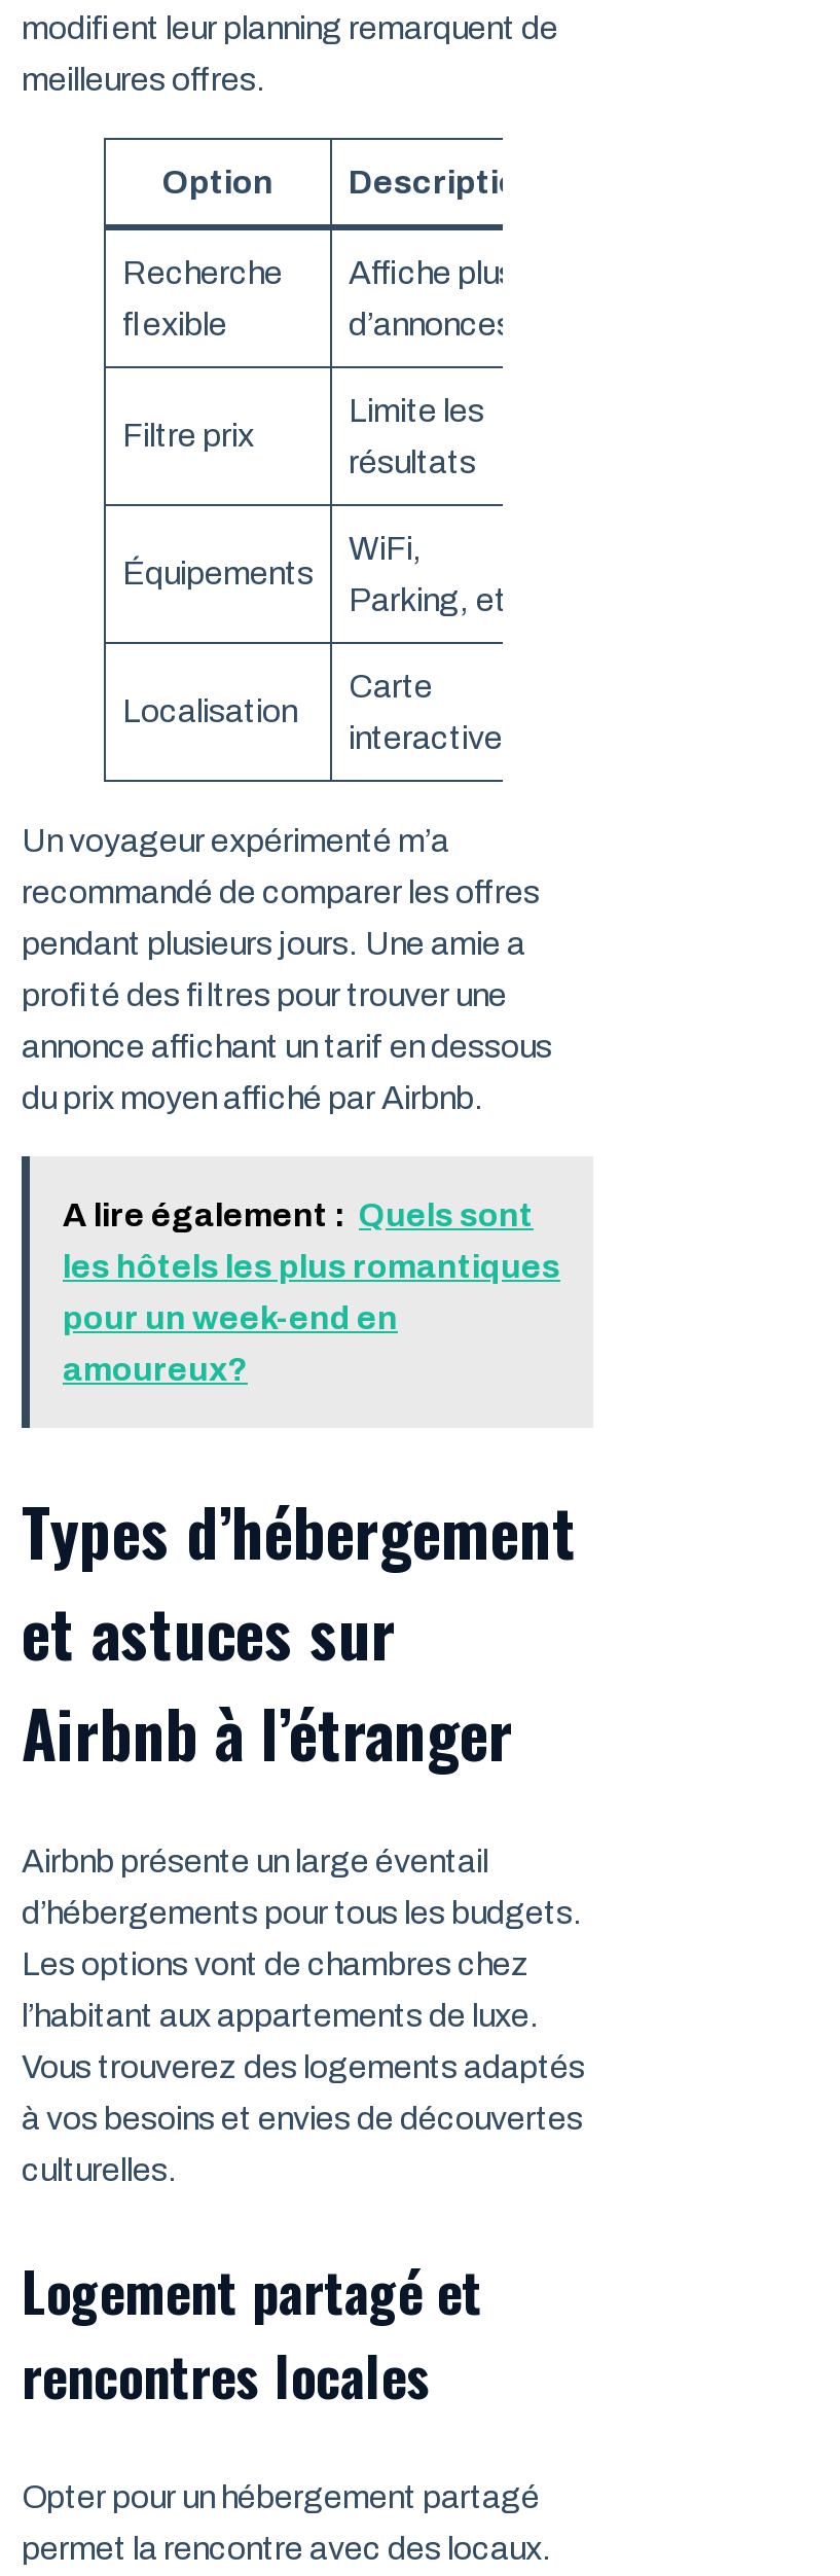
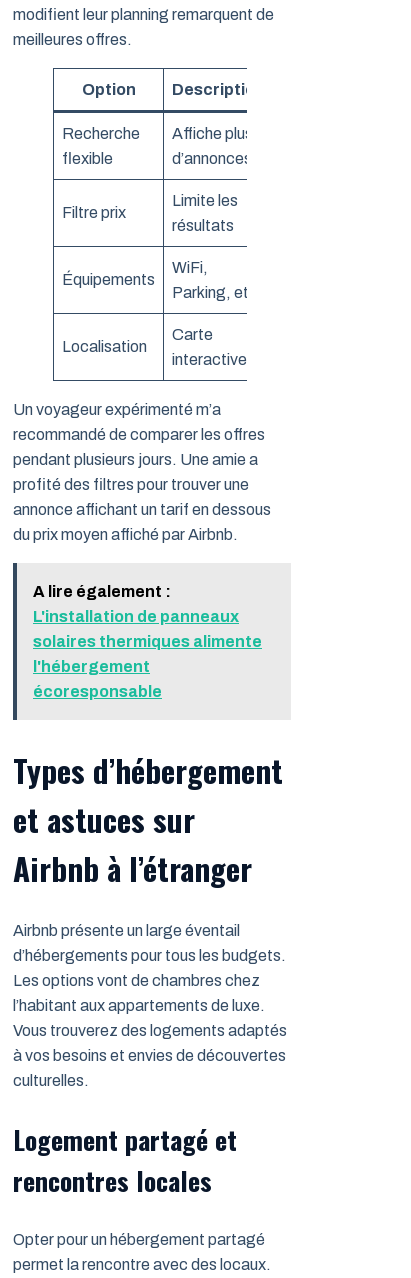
[63,1197,560,1386] A lire également : Quels sont | les hôtels les plus romantiques | pour un week-end en | amoureux? -> [33,583,262,700] A lire également : | L'installation de panneaux | solaires thermiques alimente | l'hébergement | écoresponsable

